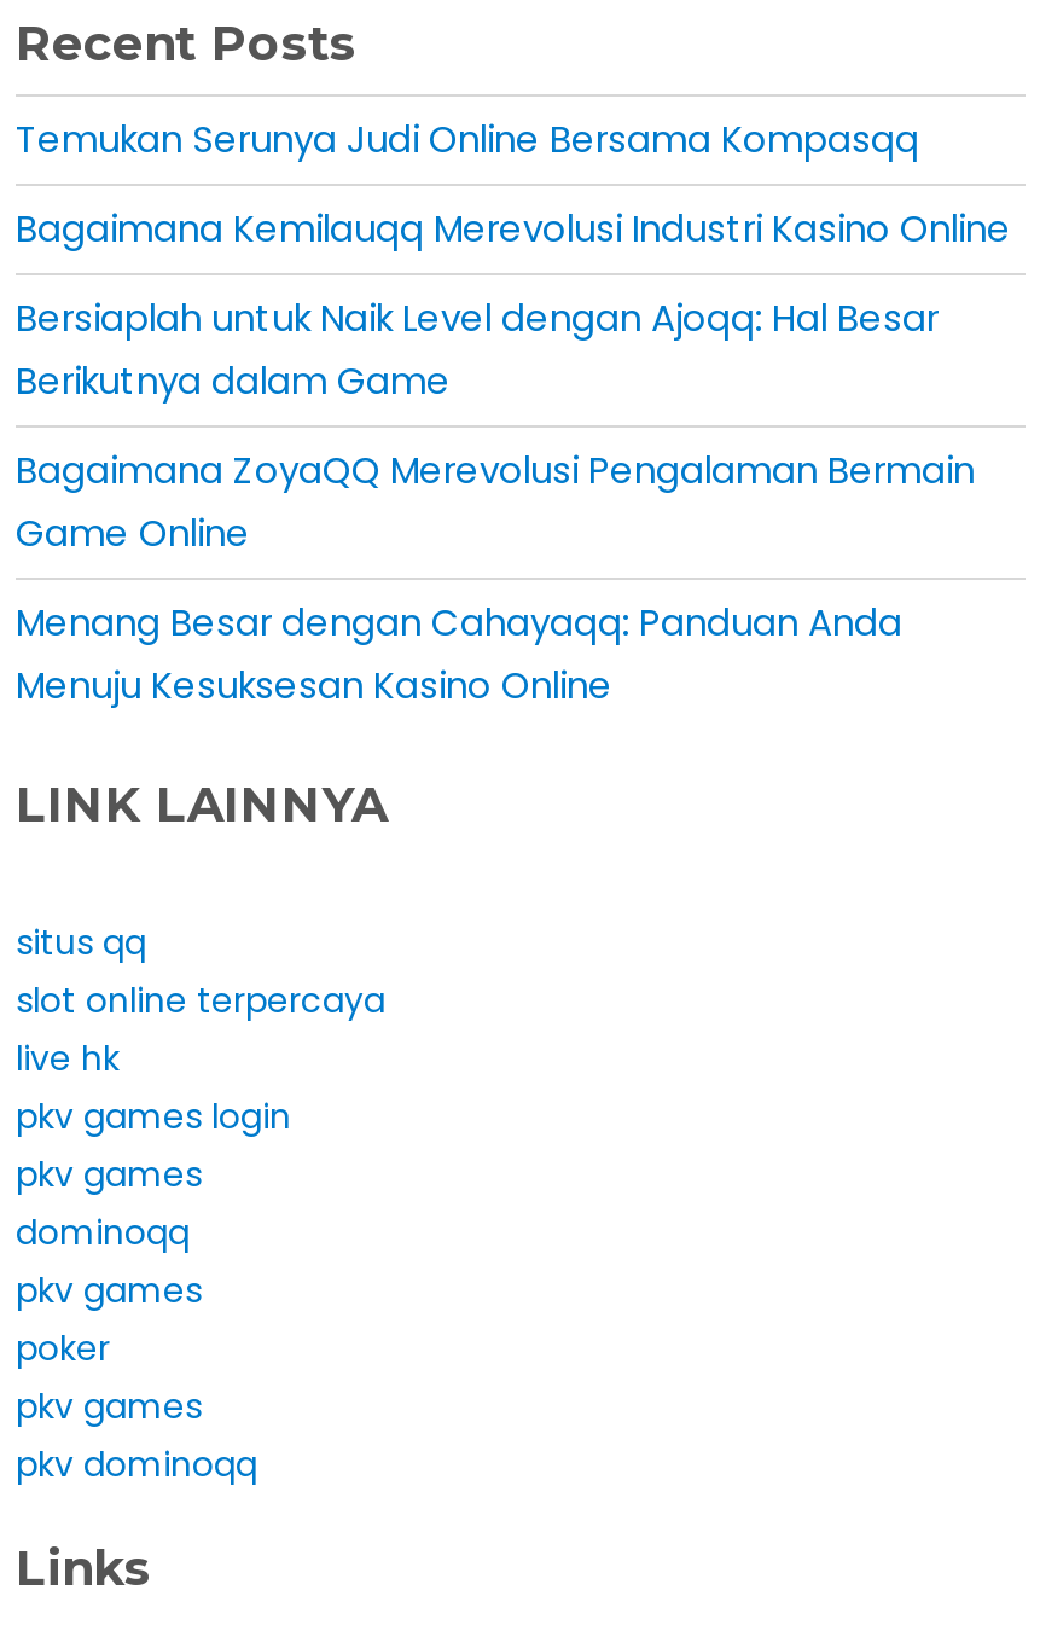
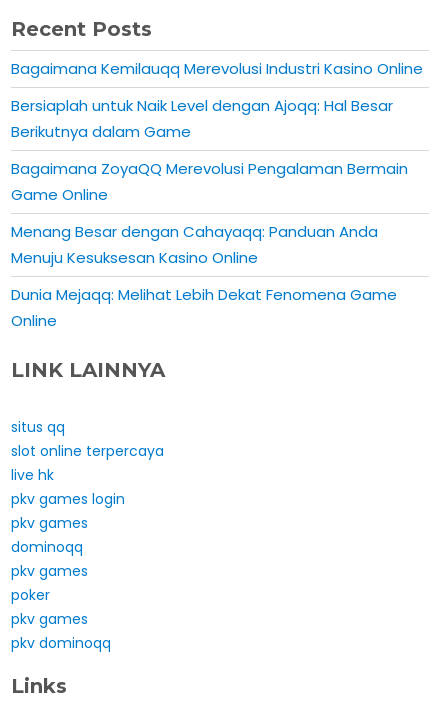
[16,112,919,163] Temukan Serunya Judi Online Bersama Kompasqq -> none
moved [16,202,1011,709] -> [11,57,423,267]: Bagaimana Kemilauqq Merevolusi Industri Kasino Online | Bersiaplah untuk Naik Level dengan Ajoqq: Hal Besar | Berikutnya dalam Game | Bagaimana ZoyaQQ Merevolusi Pengalaman Bermain | Game Online | Menang Besar dengan Cahayaqq: Panduan Anda | Menuju Kesuksesan Kasino Online
none -> [11,283,397,330] Dunia Mejaqq: Melihat Lebih Dekat Fenomena Game | Online

